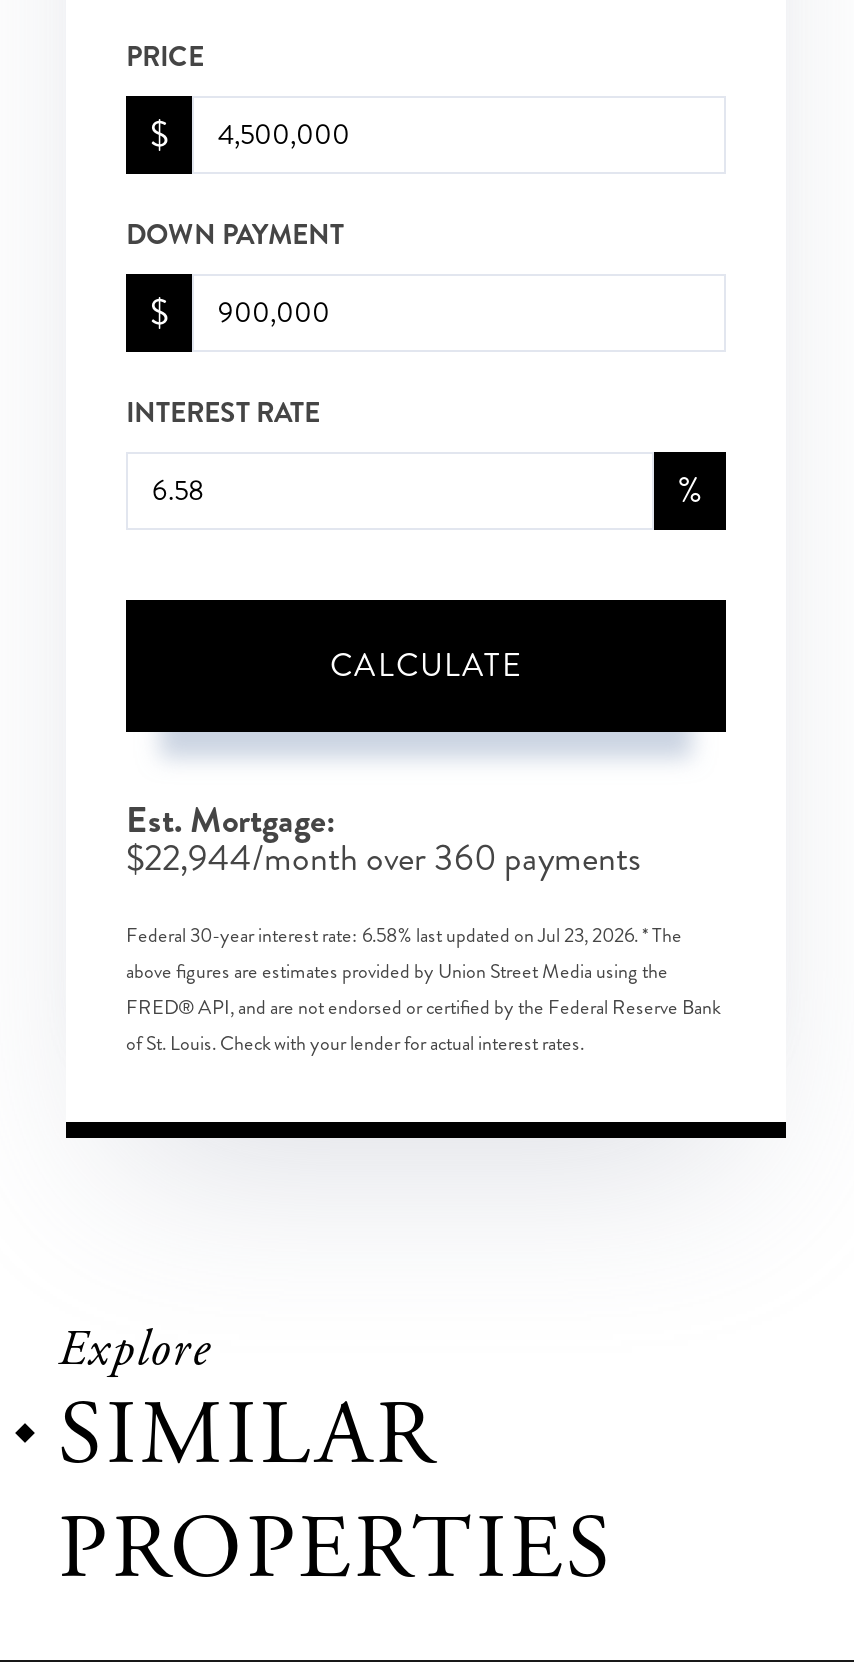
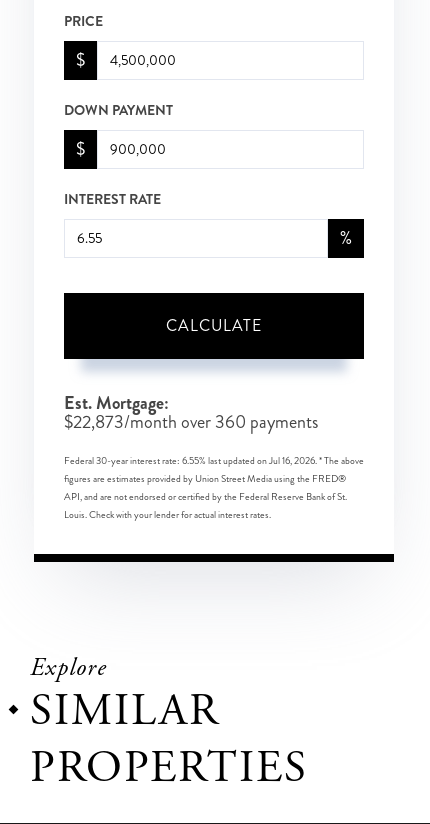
[126,833,640,885] $22,944/month over 360 payments -> [64,409,318,435] $22,873/month over 360 payments
[126,923,720,1059] Federal 30-year interest rate: 6.58% last updated on Jul 23, 2026. * The | above figures are estimates provided by Union Street Media using the | FRED® API, and are not endorsed or certified by the Federal Reserve Bank | of St. Louis. Check with your lender for actual interest rates. -> [64,454,364,522] Federal 30-year interest rate: 6.55% last updated on Jul 16, 2026. * The above | figures are estimates provided by Union Street Media using the FRED® | API, and are not endorsed or certified by the Federal Reserve Bank of St. | Louis. Check with your lender for actual interest rates.

